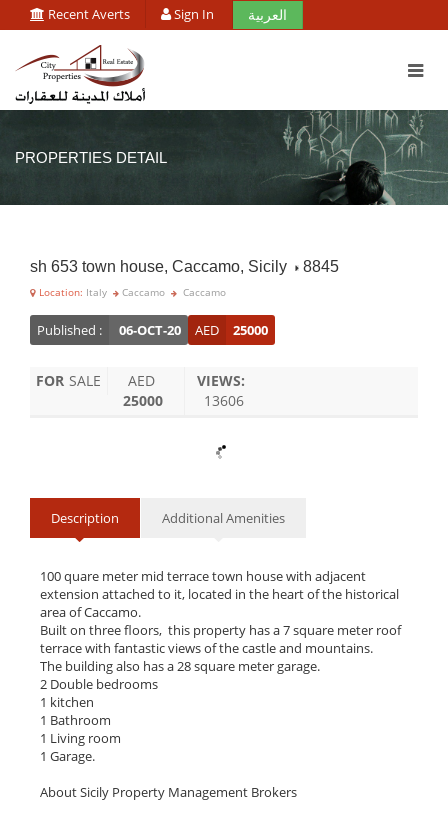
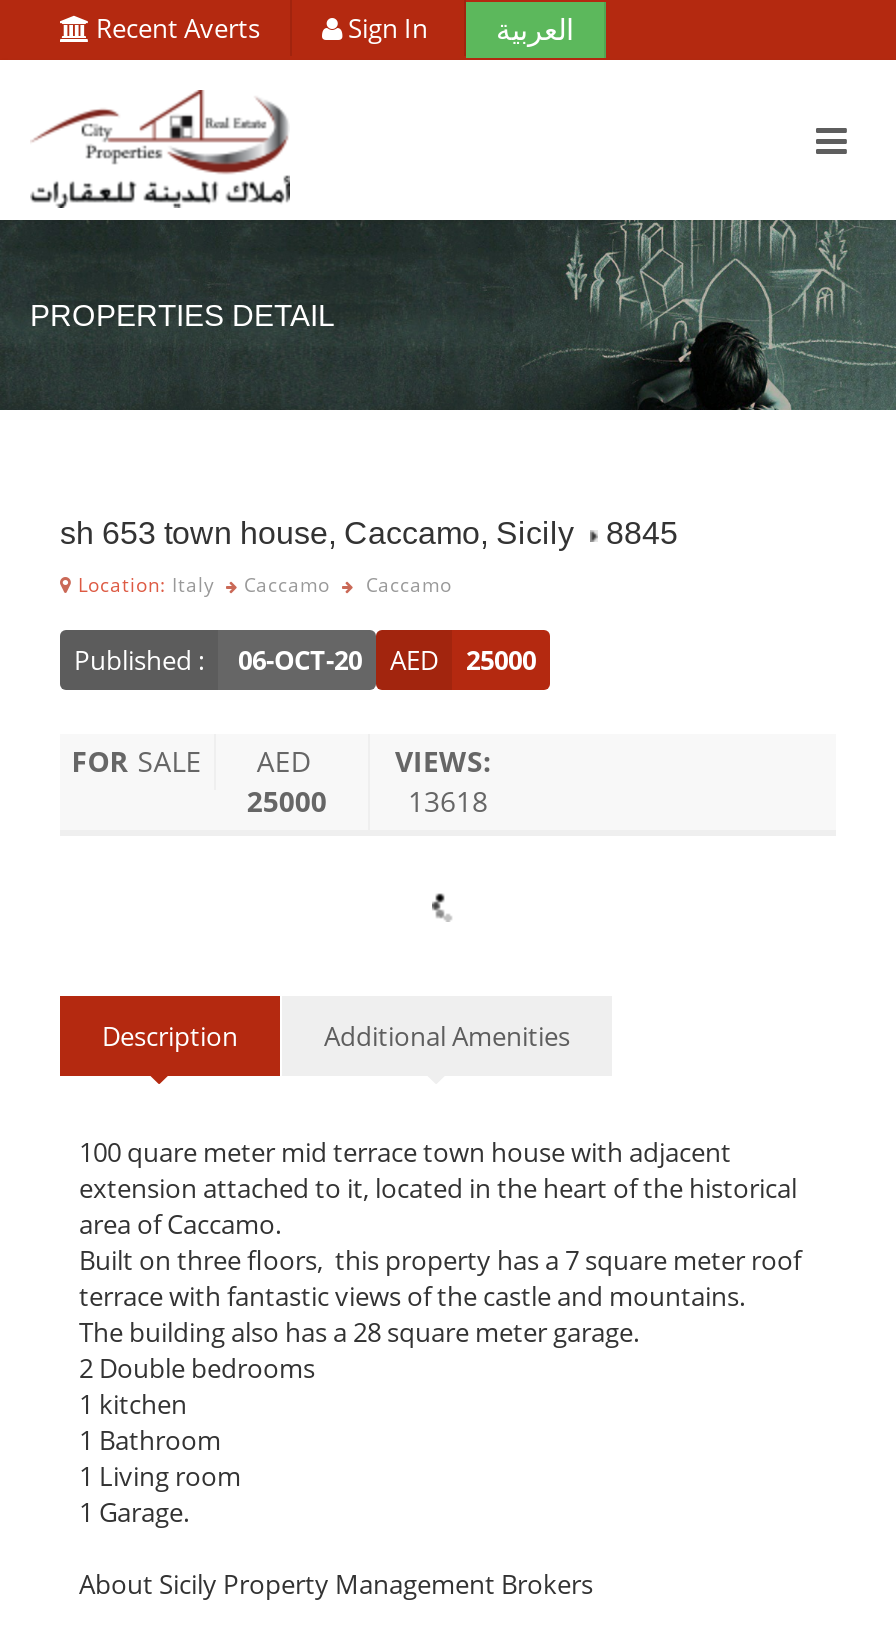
[204,391,244,410] 13606 -> [408,782,488,820] 13618

